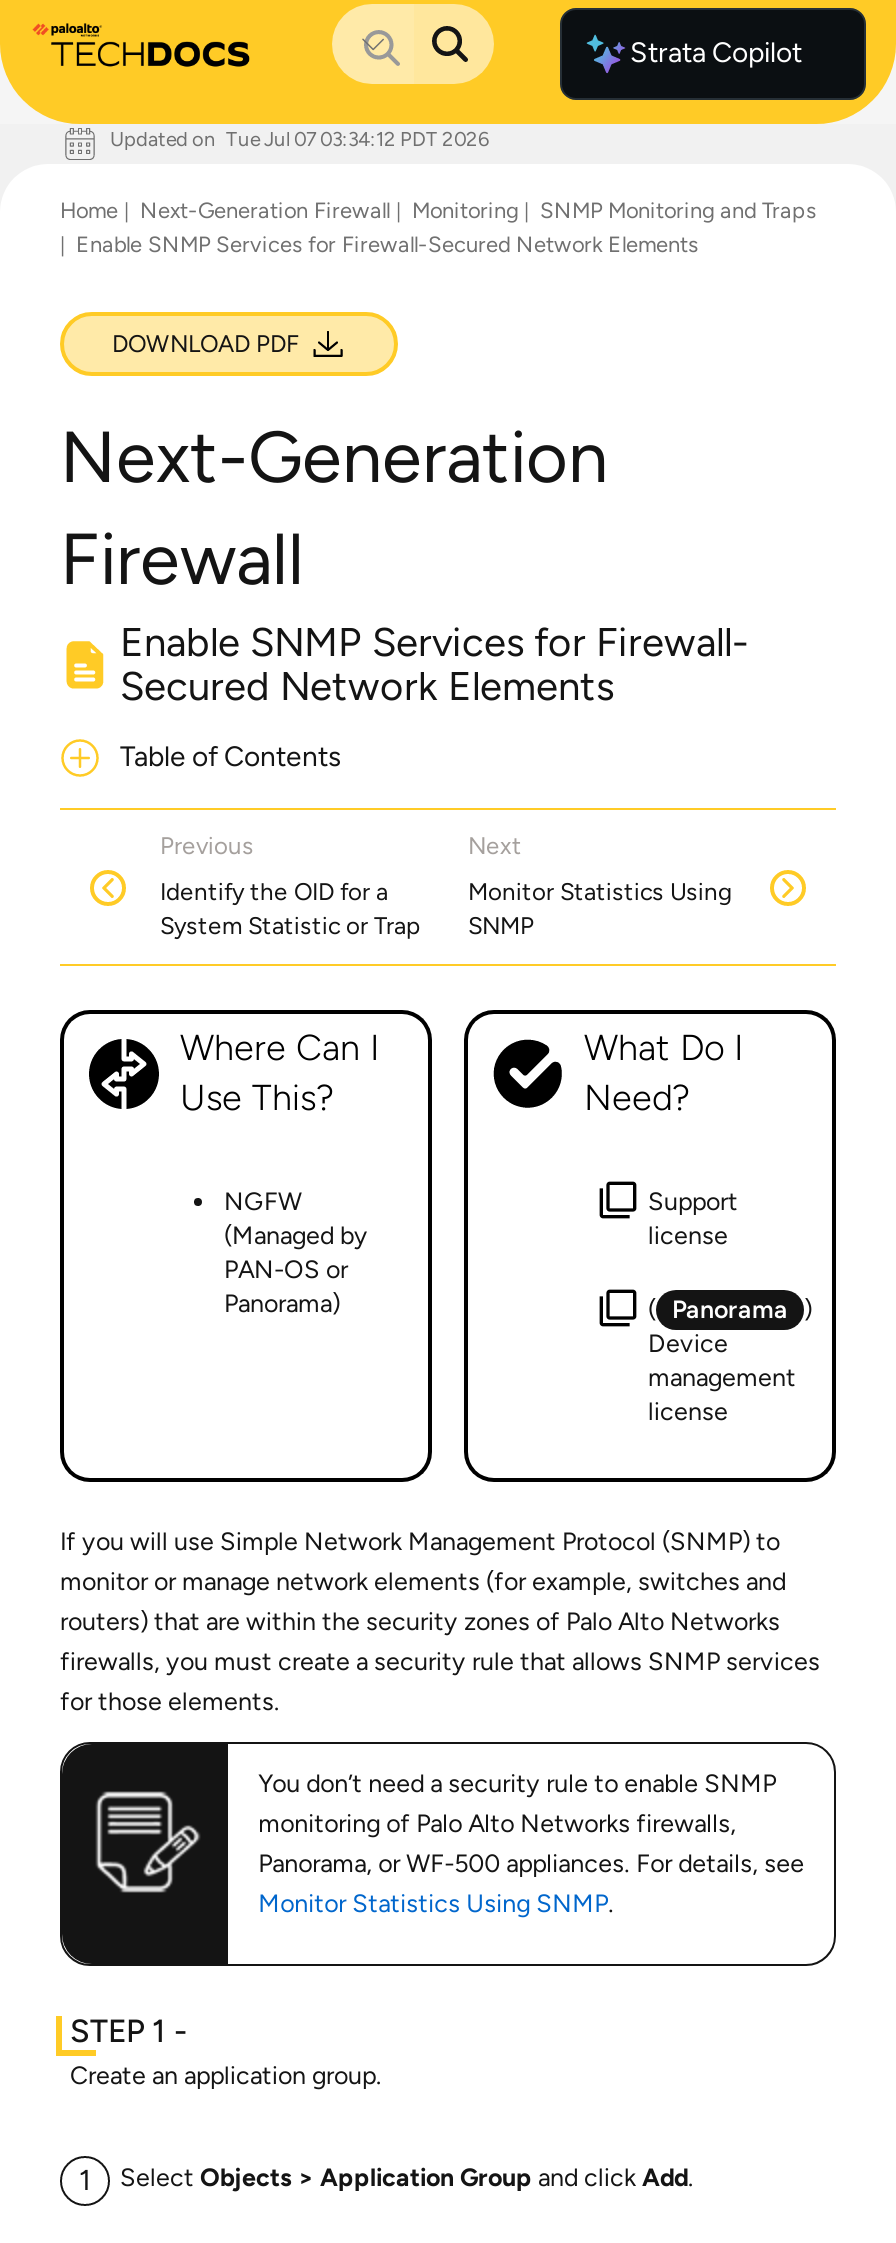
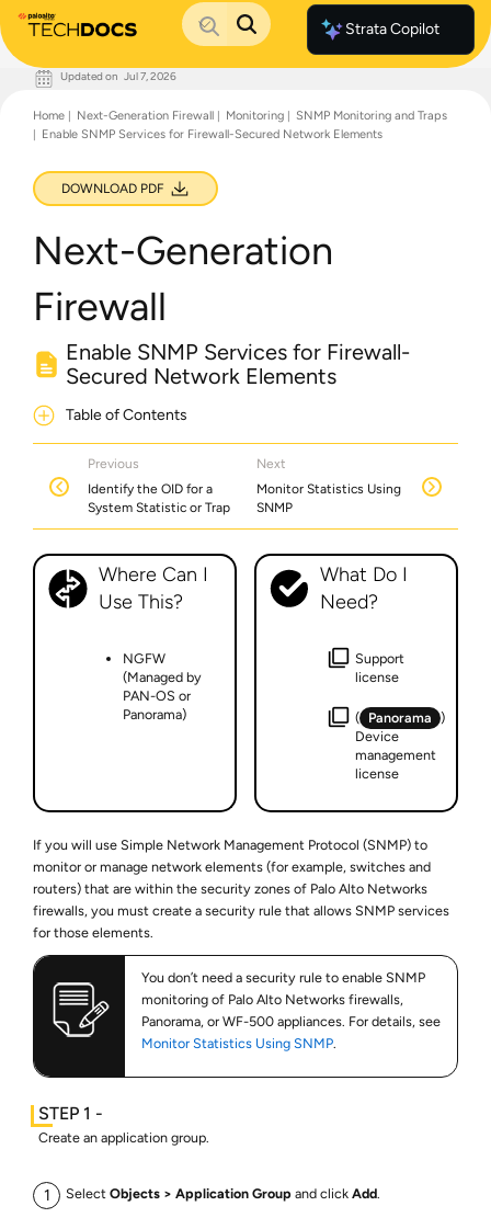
[110,125,490,151] Updated on Tue Jul 07 03:34:12 PDT 2026 -> [60,69,176,83] Updated on Jul 7, 2026

